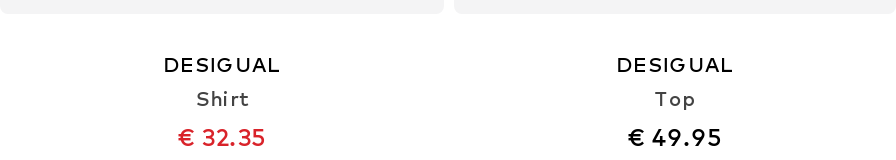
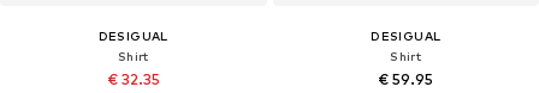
[628,86,722,152] Top | € 49.95 -> [378,49,433,88] Shirt | € 59.95

